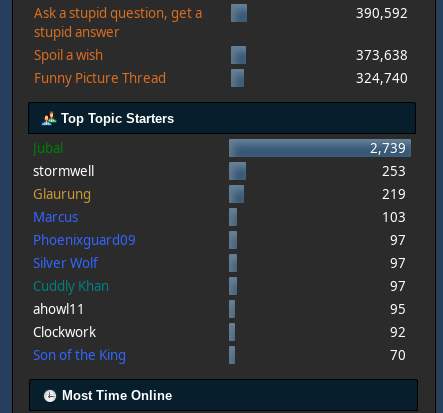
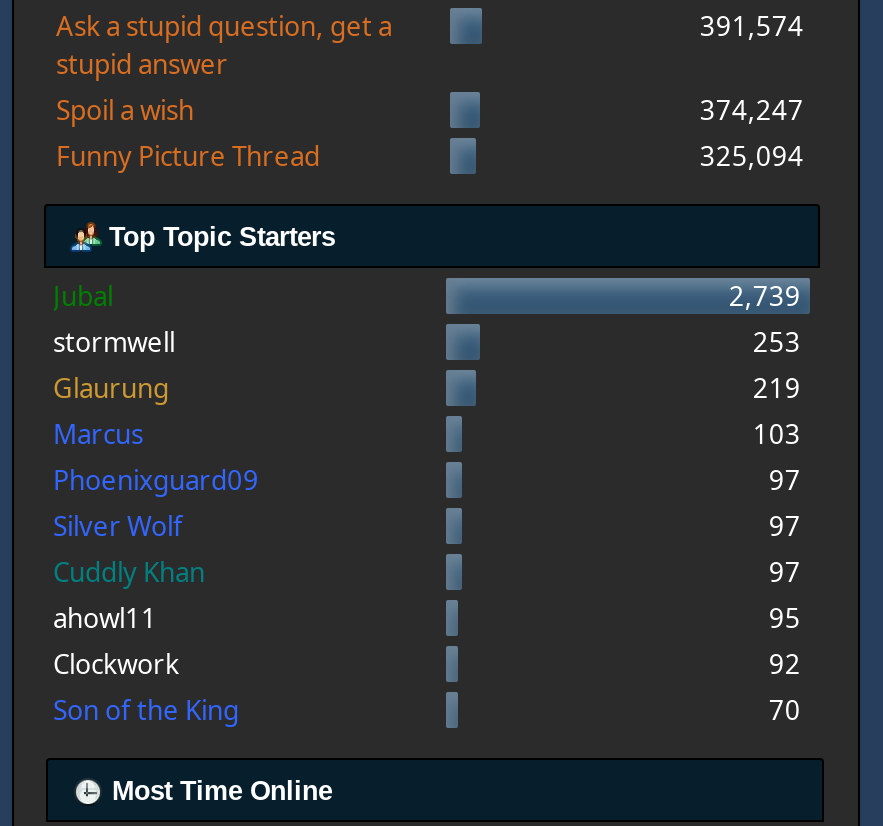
[356,4,408,22] 390,592 -> [700,8,804,44] 391,574
[356,46,408,64] 373,638 -> [700,92,804,128] 374,247
[356,69,408,87] 324,740 -> [700,138,804,174] 325,094

